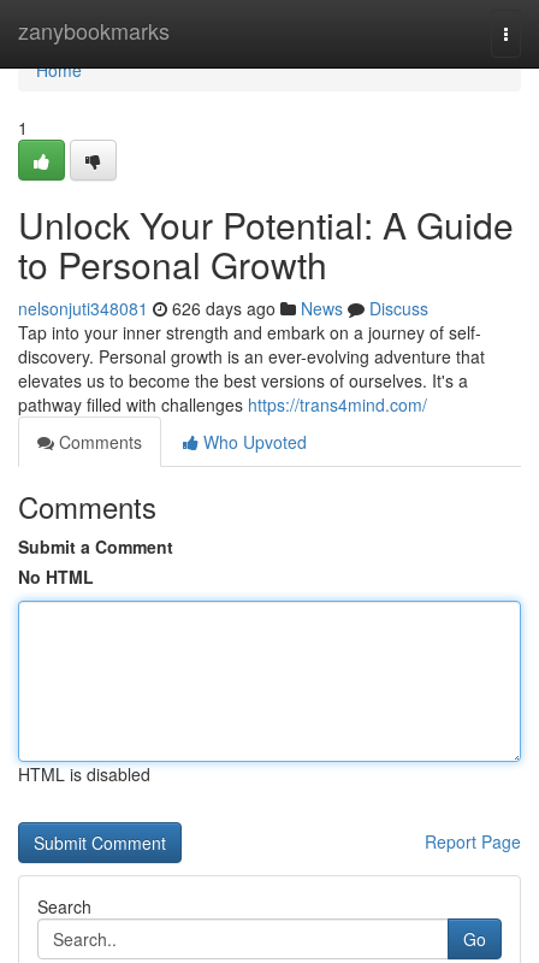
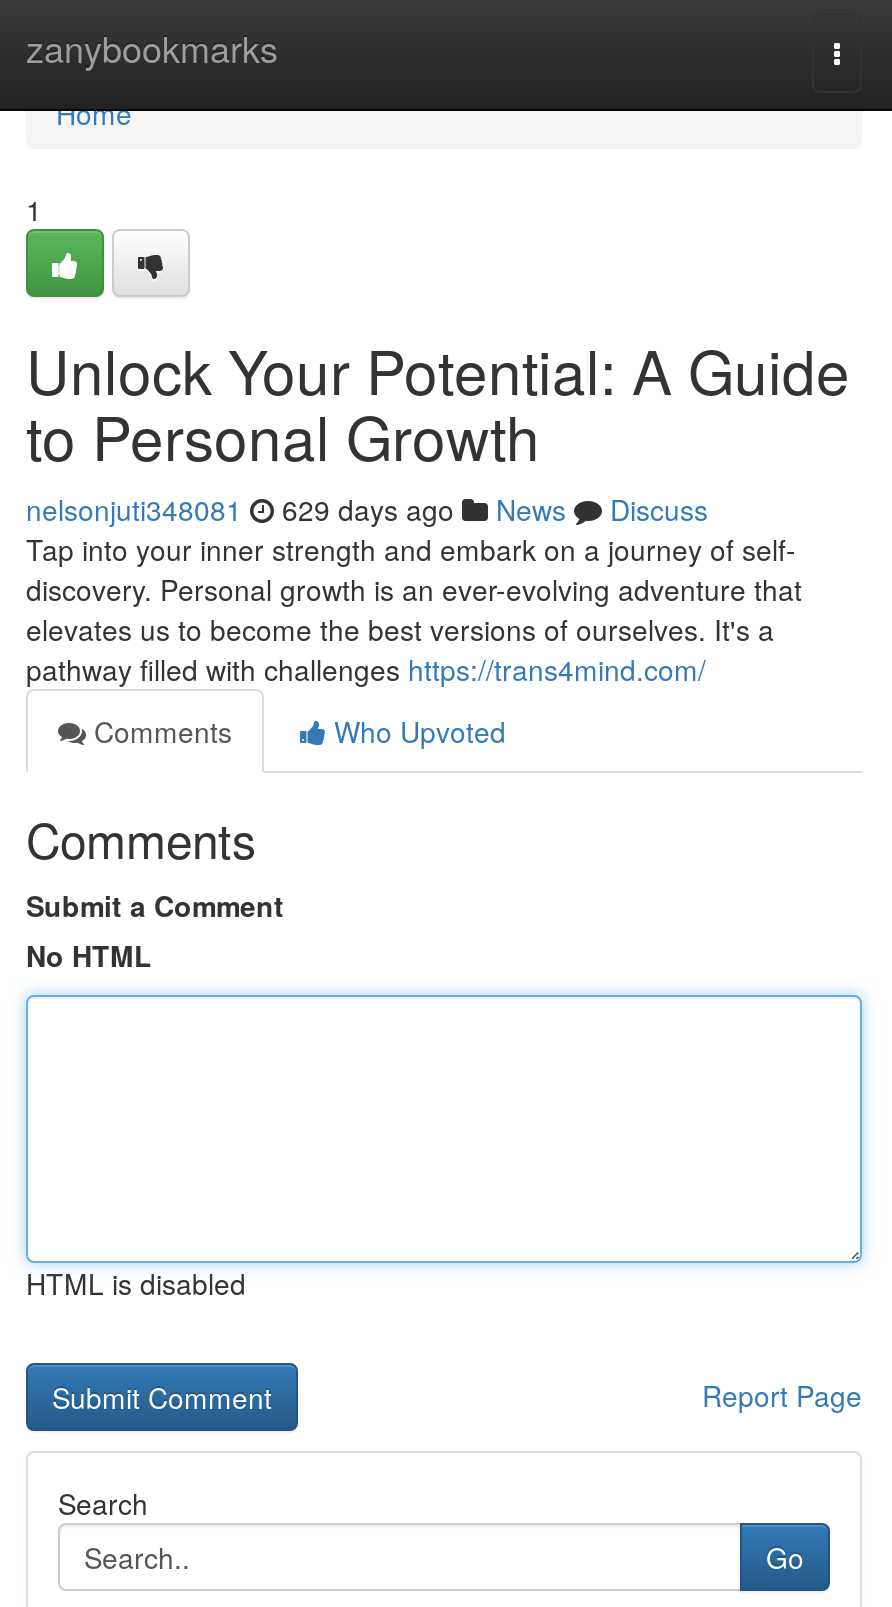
[18,296,428,320] nelsonjuti348081 626 days ago News Discuss -> [26,489,708,529] nelsonjuti348081 629 days ago News Discuss

